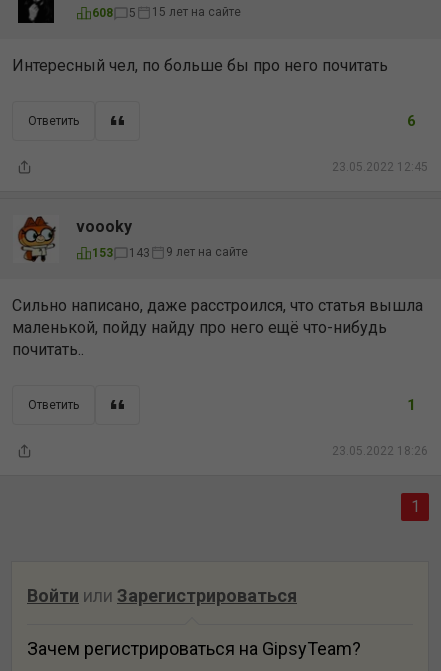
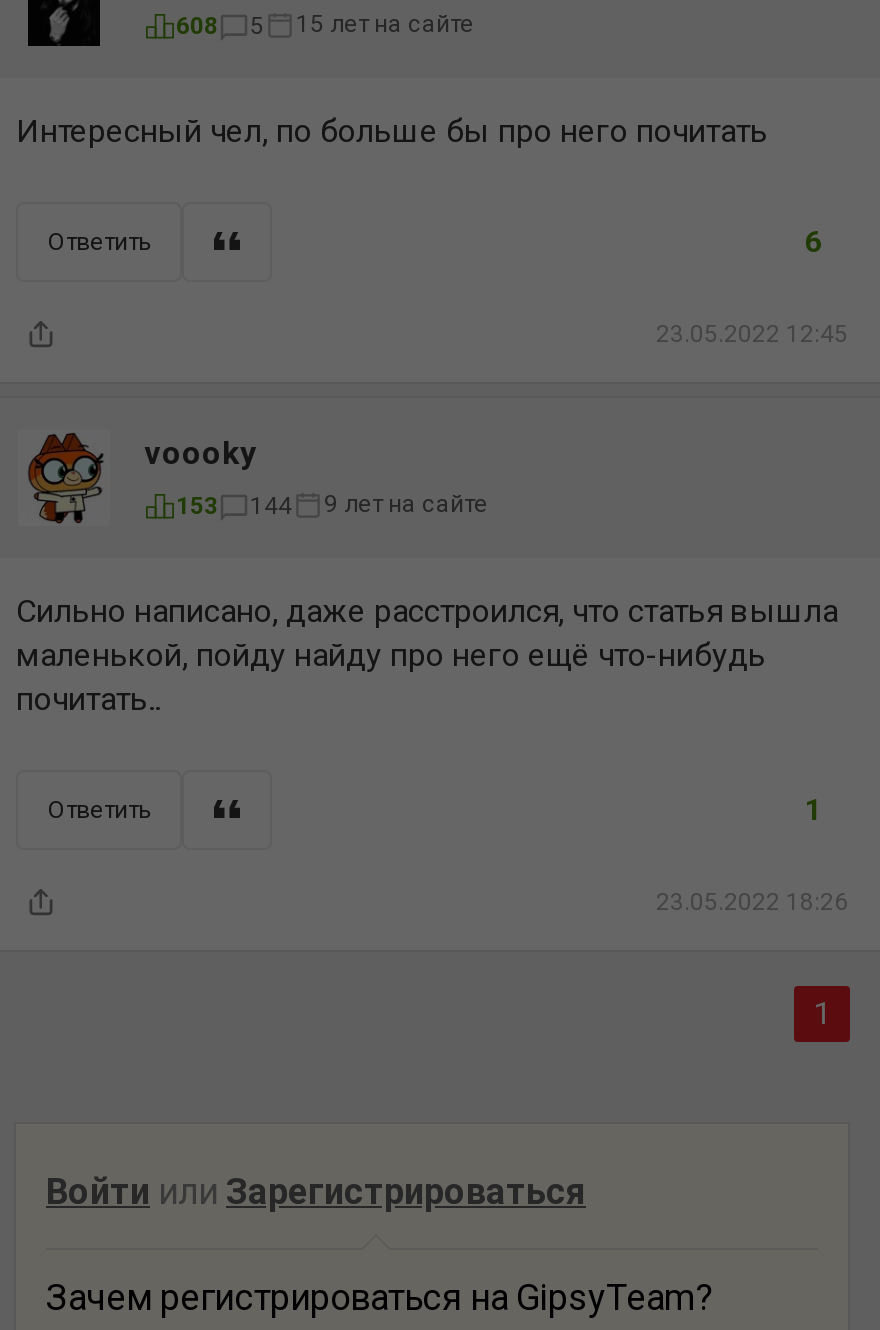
[92,245,248,259] 153 143 9 лет на сайте -> [176,490,488,519] 153 144 9 лет на сайте

